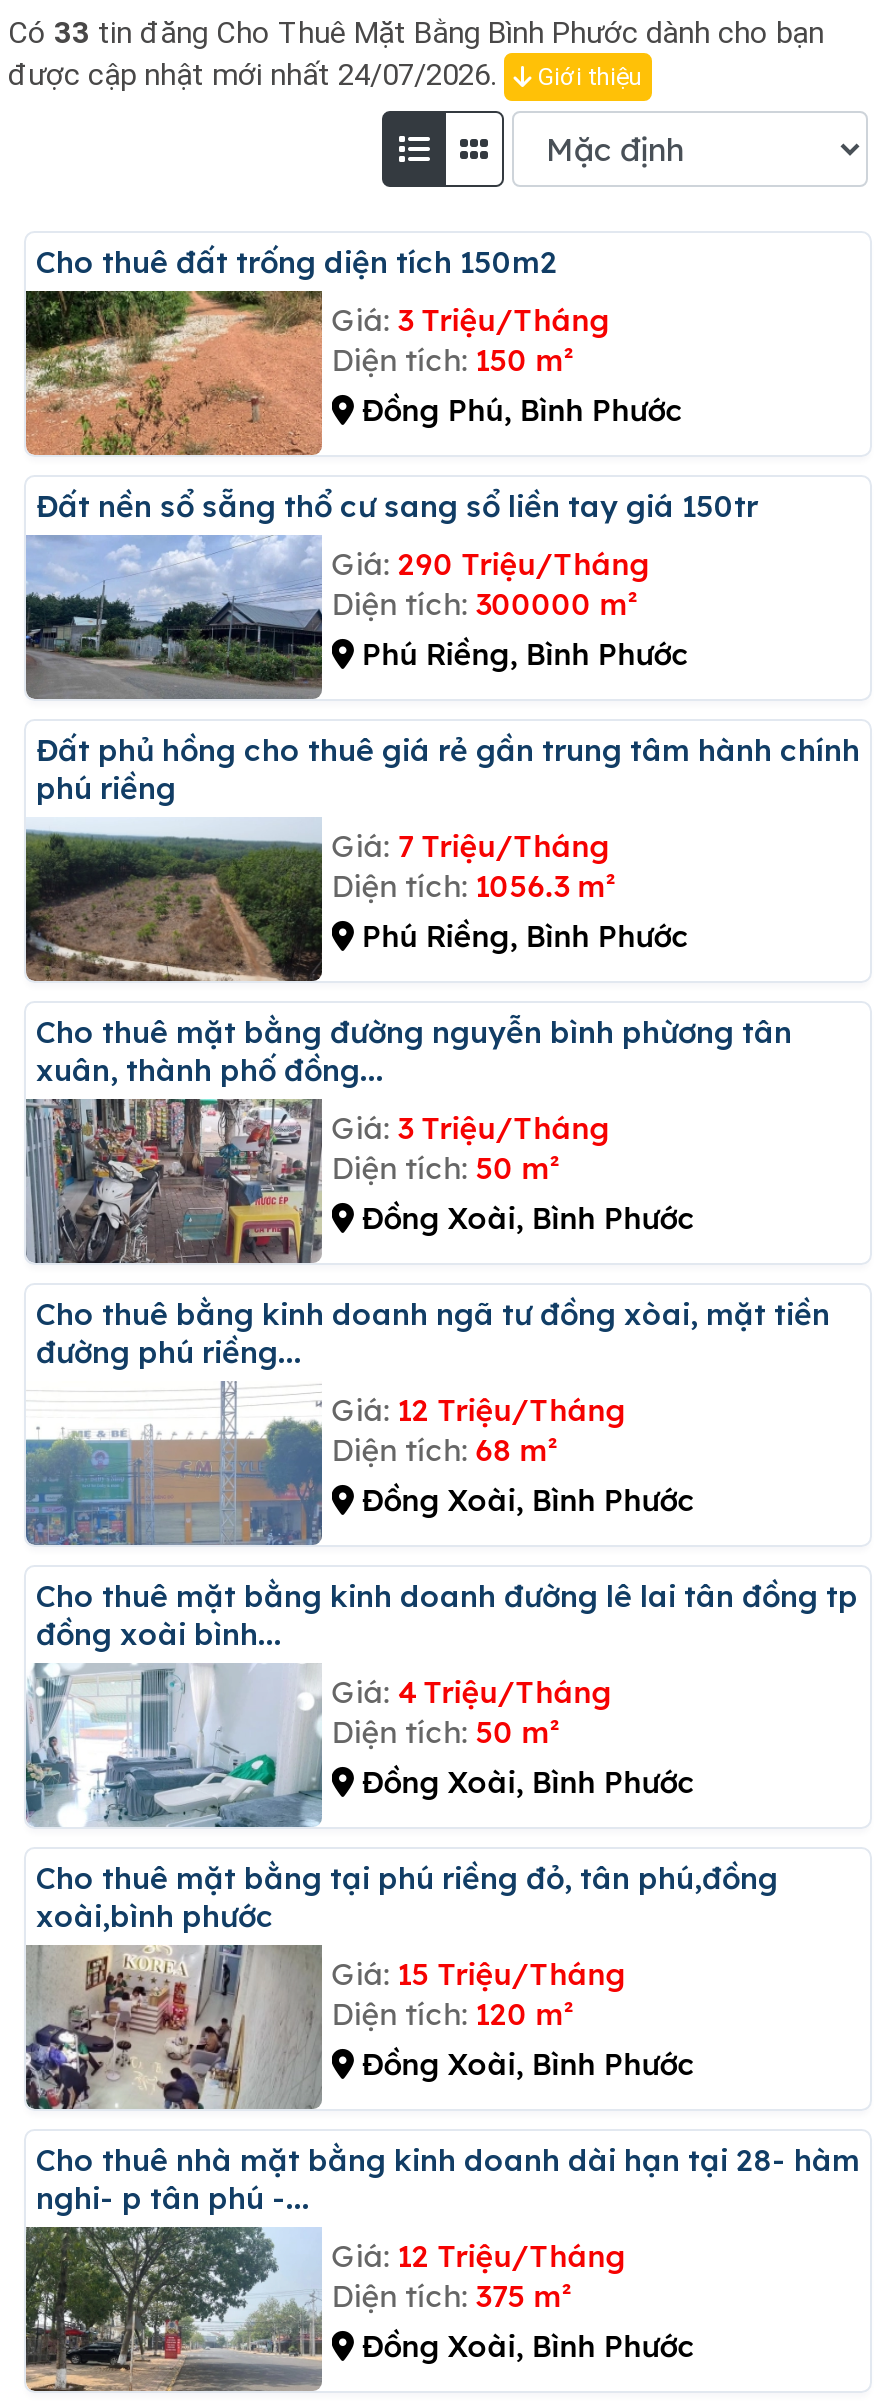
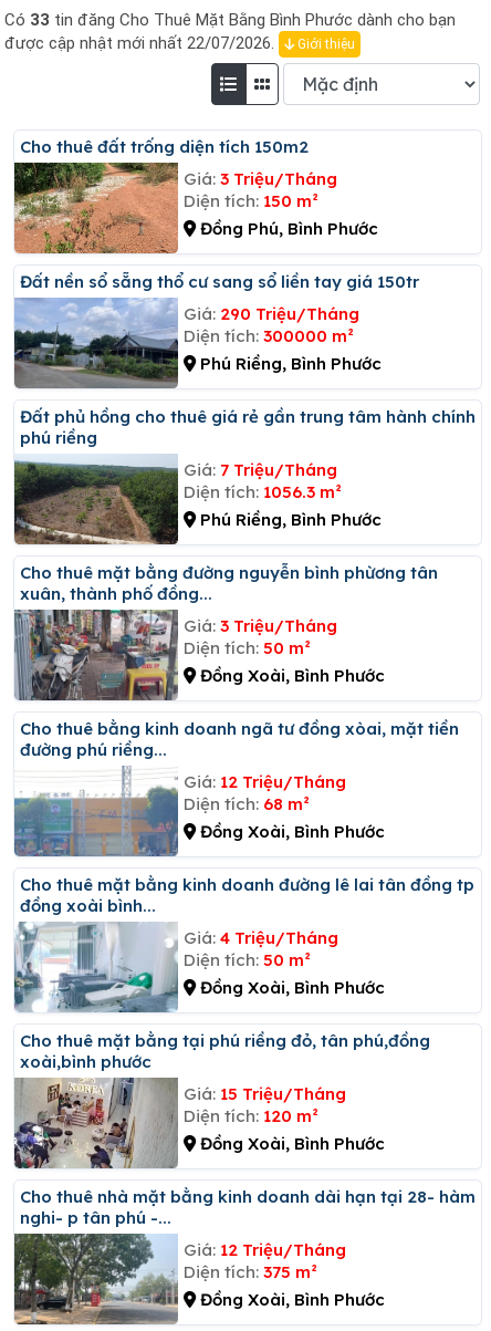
[8,57,504,93] được cập nhật mới nhất 24/07/2026. -> [4,33,279,53] được cập nhật mới nhất 22/07/2026.

